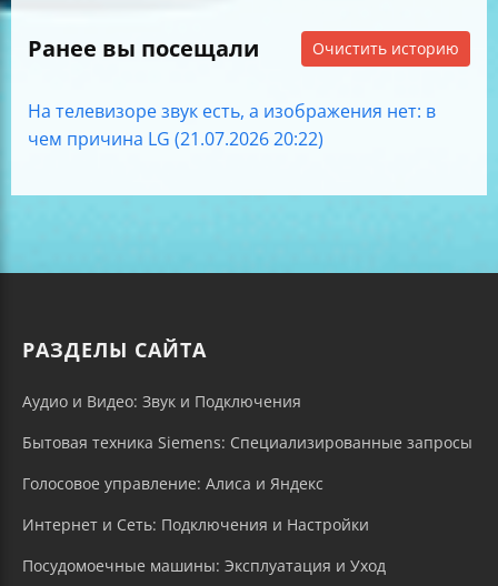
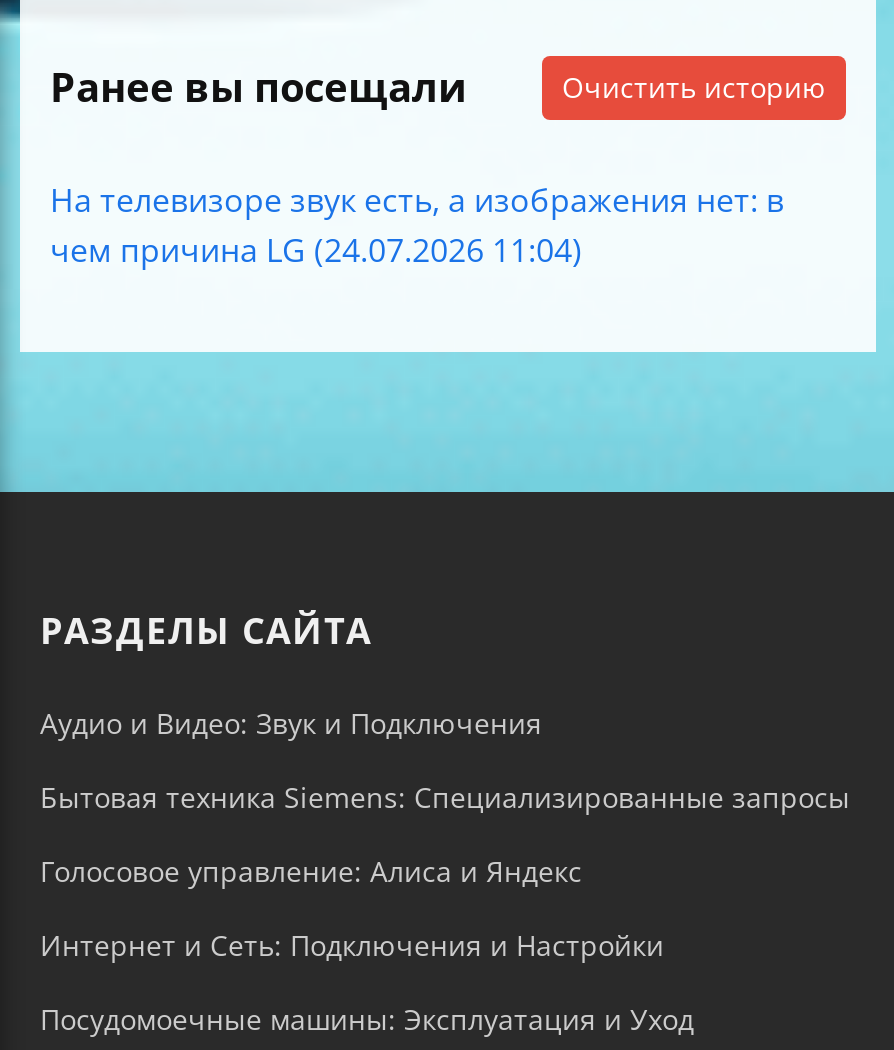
[28,127,323,151] чем причина LG (21.07.2026 20:22) -> [50,229,582,273] чем причина LG (24.07.2026 11:04)

